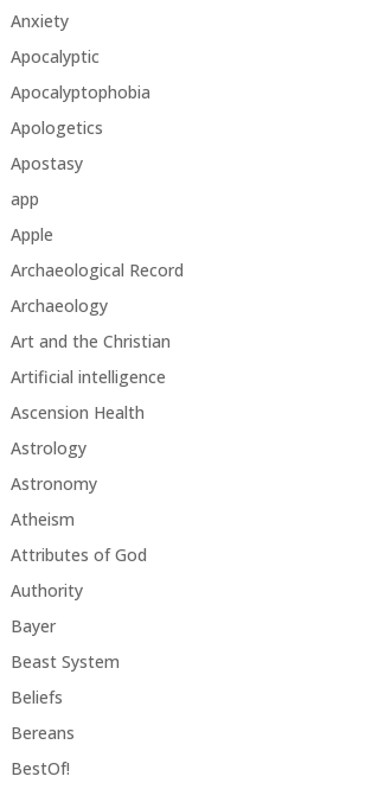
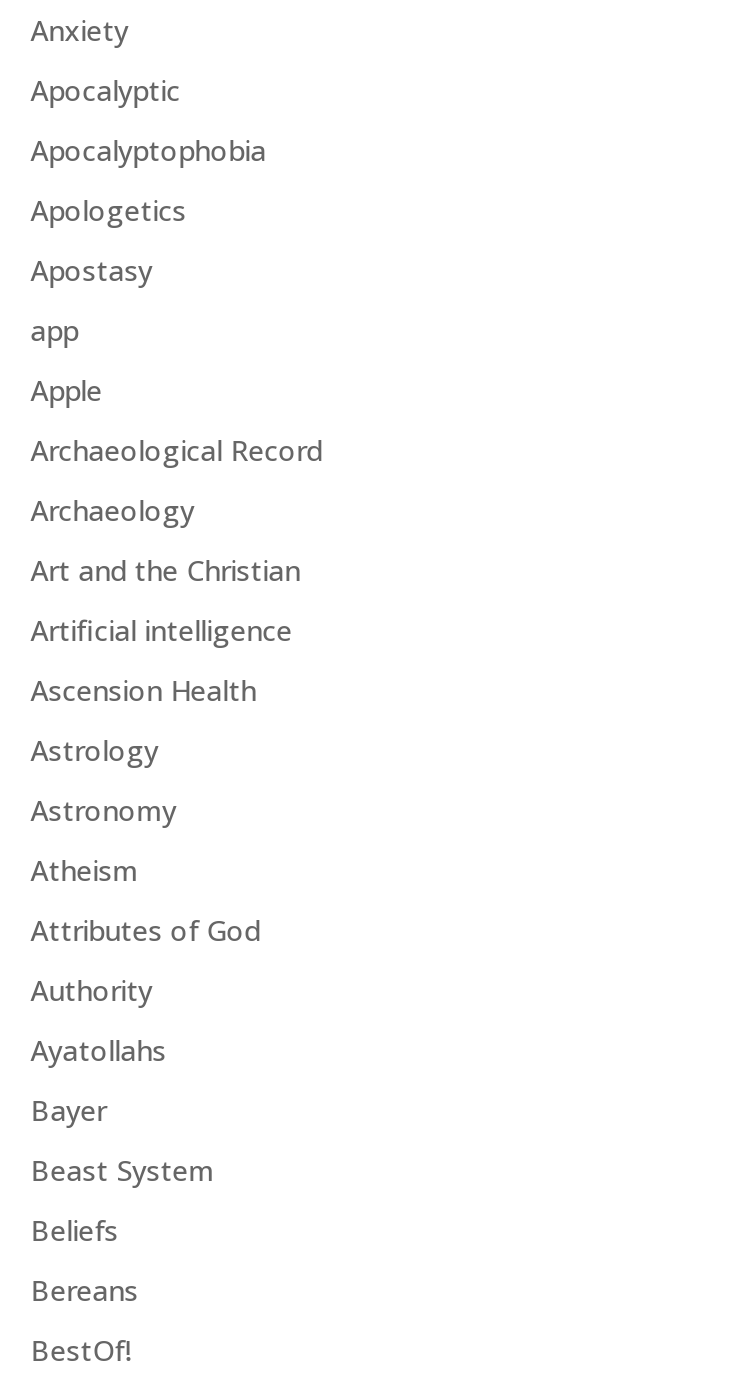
none -> [31,1031,167,1069] Ayatollahs

